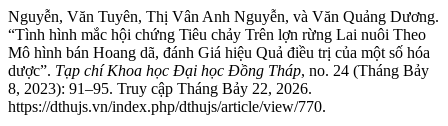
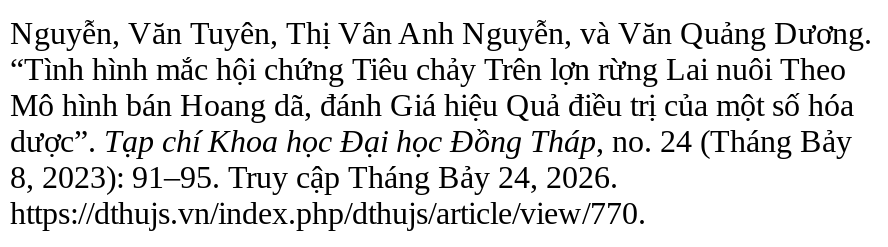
[8,80,312,97] 8, 2023): 91–95. Truy cập Tháng Bảy 22, 2026. -> [10,160,618,194] 8, 2023): 91–95. Truy cập Tháng Bảy 24, 2026.

